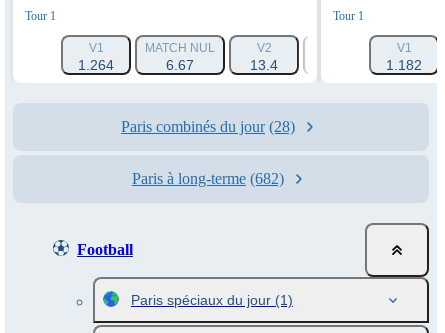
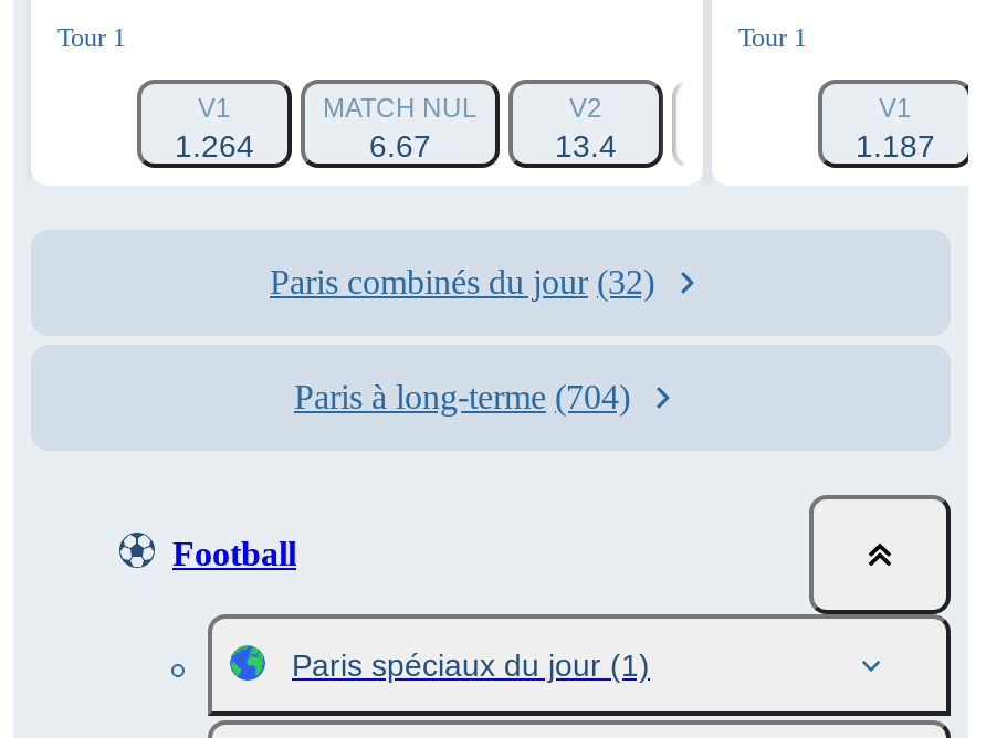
[386,57,422,73] 1.182 -> [856,128,935,164] 1.187
[121,118,295,135] Paris combinés du jour (28) -> [270,263,654,301] Paris combinés du jour (32)
[132,170,284,187] Paris à long-terme (682) -> [294,378,630,415] Paris à long-terme (704)

